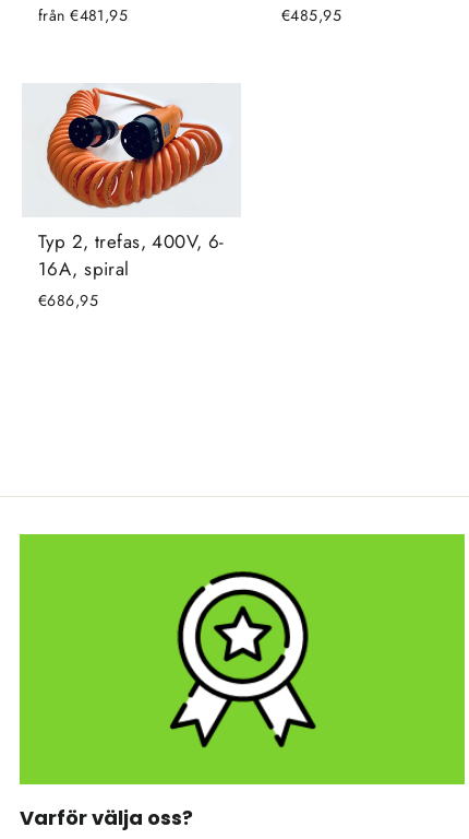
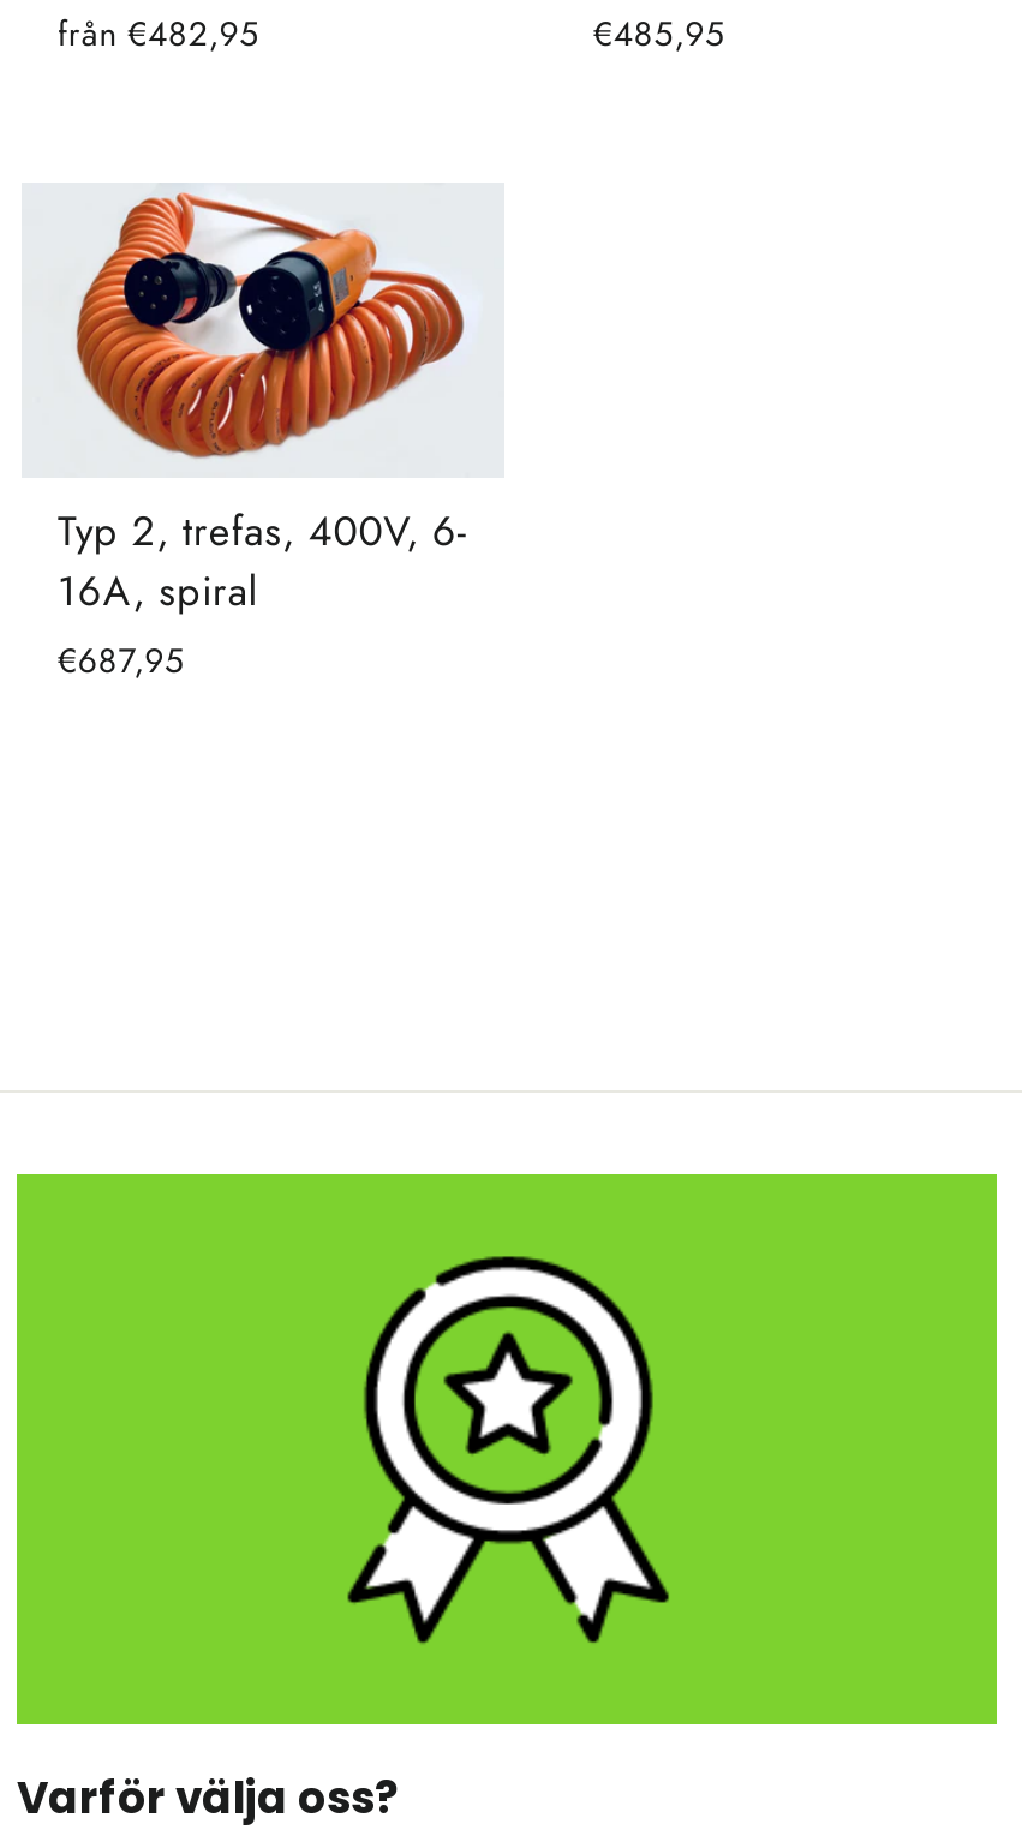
[38,4,128,26] från €481,95 -> [58,10,260,58] från €482,95
[38,289,98,311] €686,95 -> [58,636,185,684] €687,95

